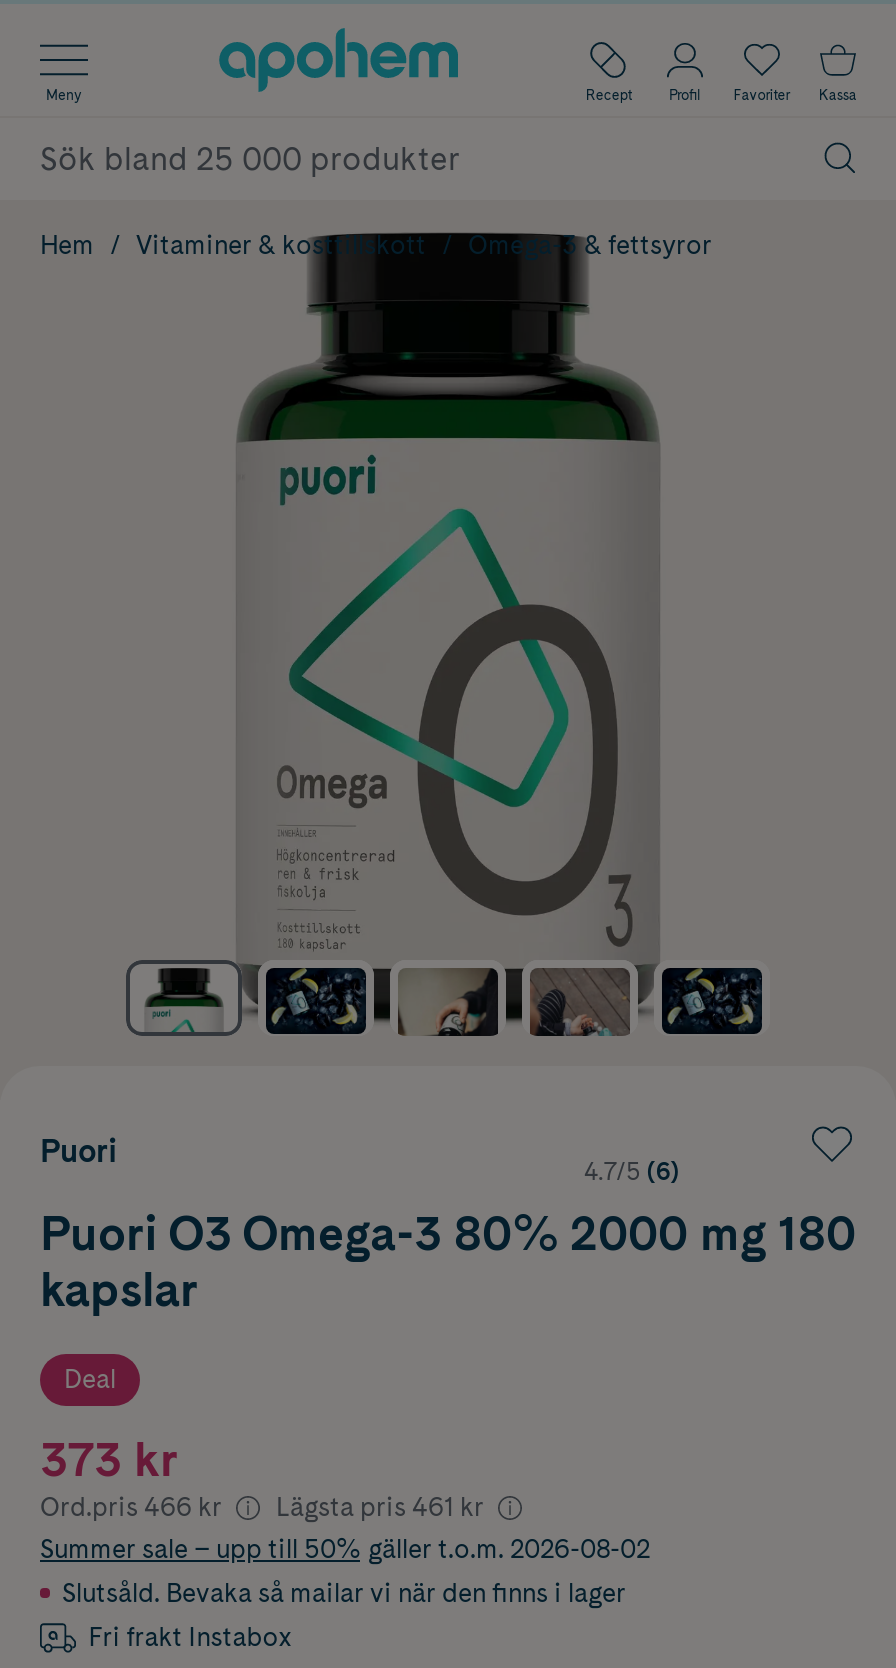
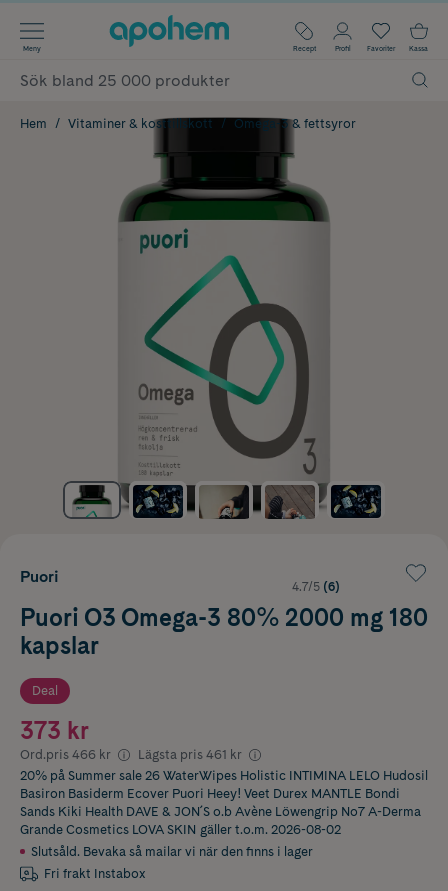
[40,1533,650,1563] Summer sale – upp till 50% gäller t.o.m. 2026-08-02 -> [20,768,428,837] 20% på Summer sale 26 WaterWipes Holistic INTIMINA LELO Hudosil | Basiron Basiderm Ecover Puori Heey! Veet Durex MANTLE Bondi | Sands Kiki Health DAVE & JON´S o.b Avène Löwengrip No7 A-Derma | Grande Cosmetics LOVA SKIN gäller t.o.m. 2026-08-02

